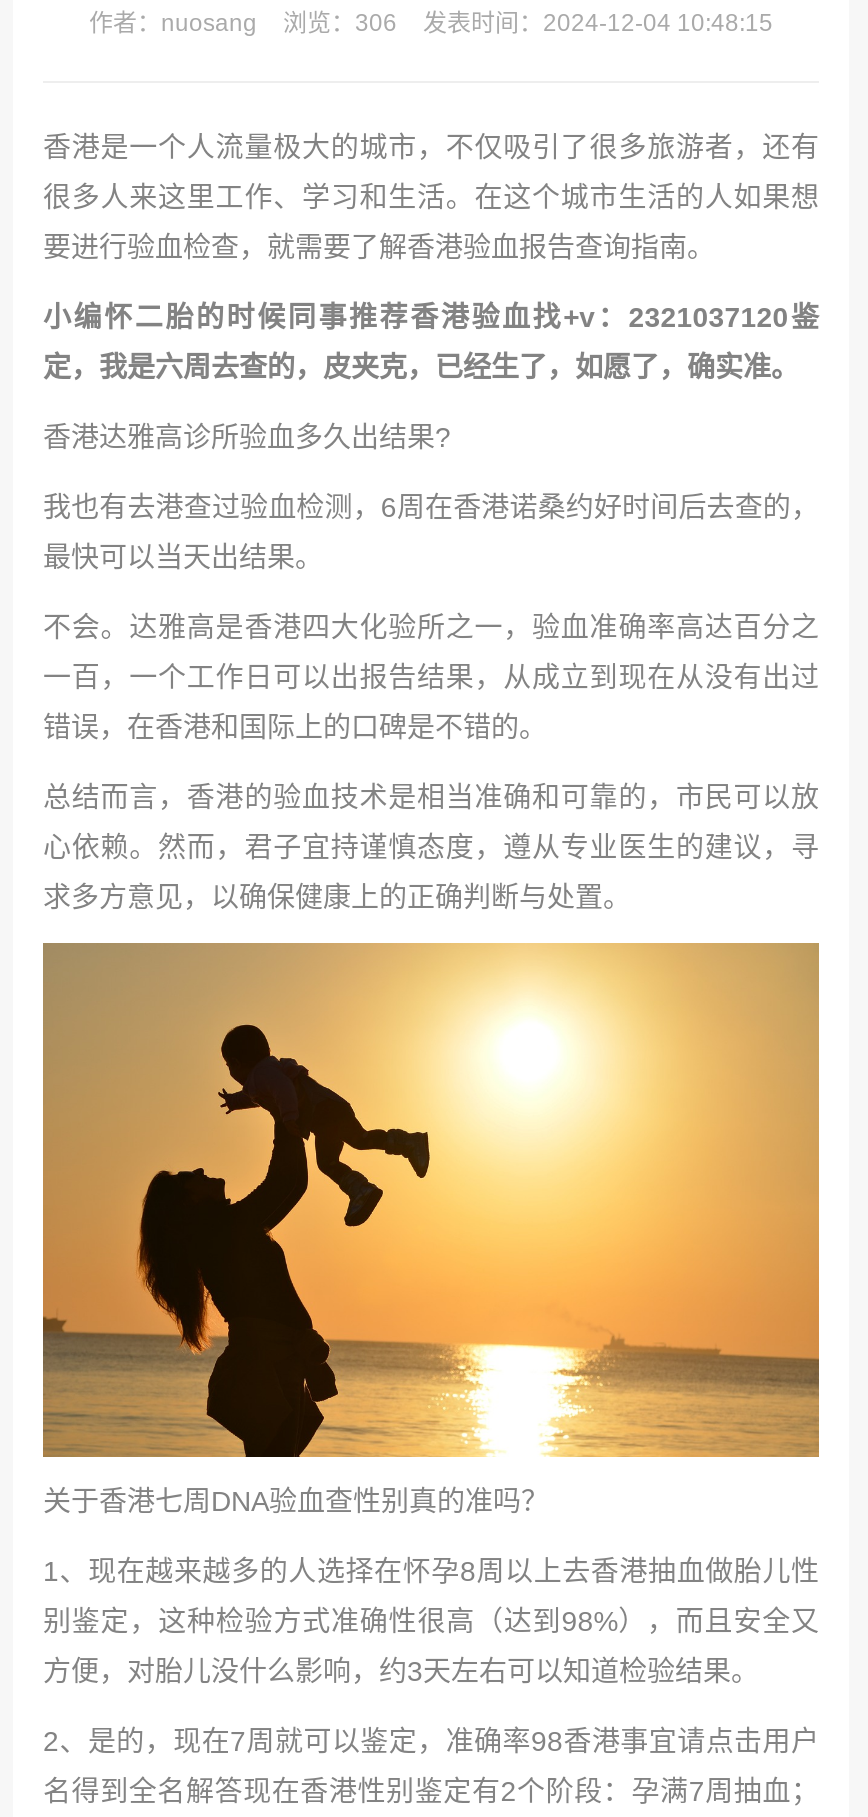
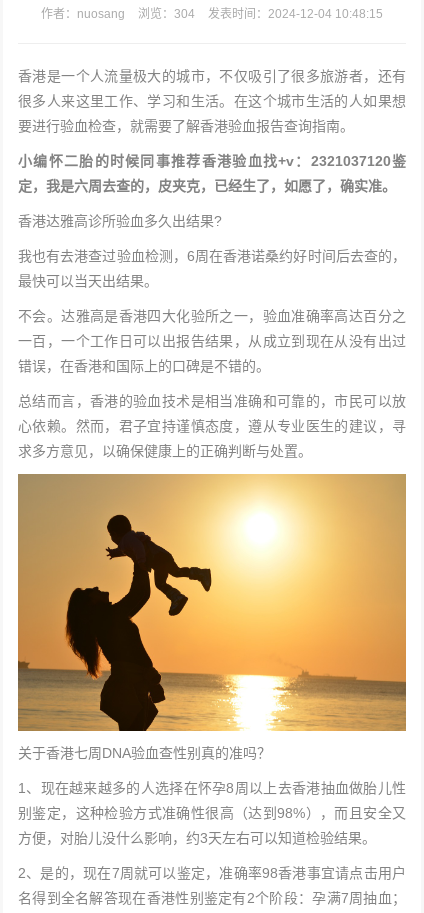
[89,9,773,37] 作者：nuosang 浏览：306 发表时间：2024-12-04 10:48:15 -> [41,7,383,21] 作者：nuosang 浏览：304 发表时间：2024-12-04 10:48:15

